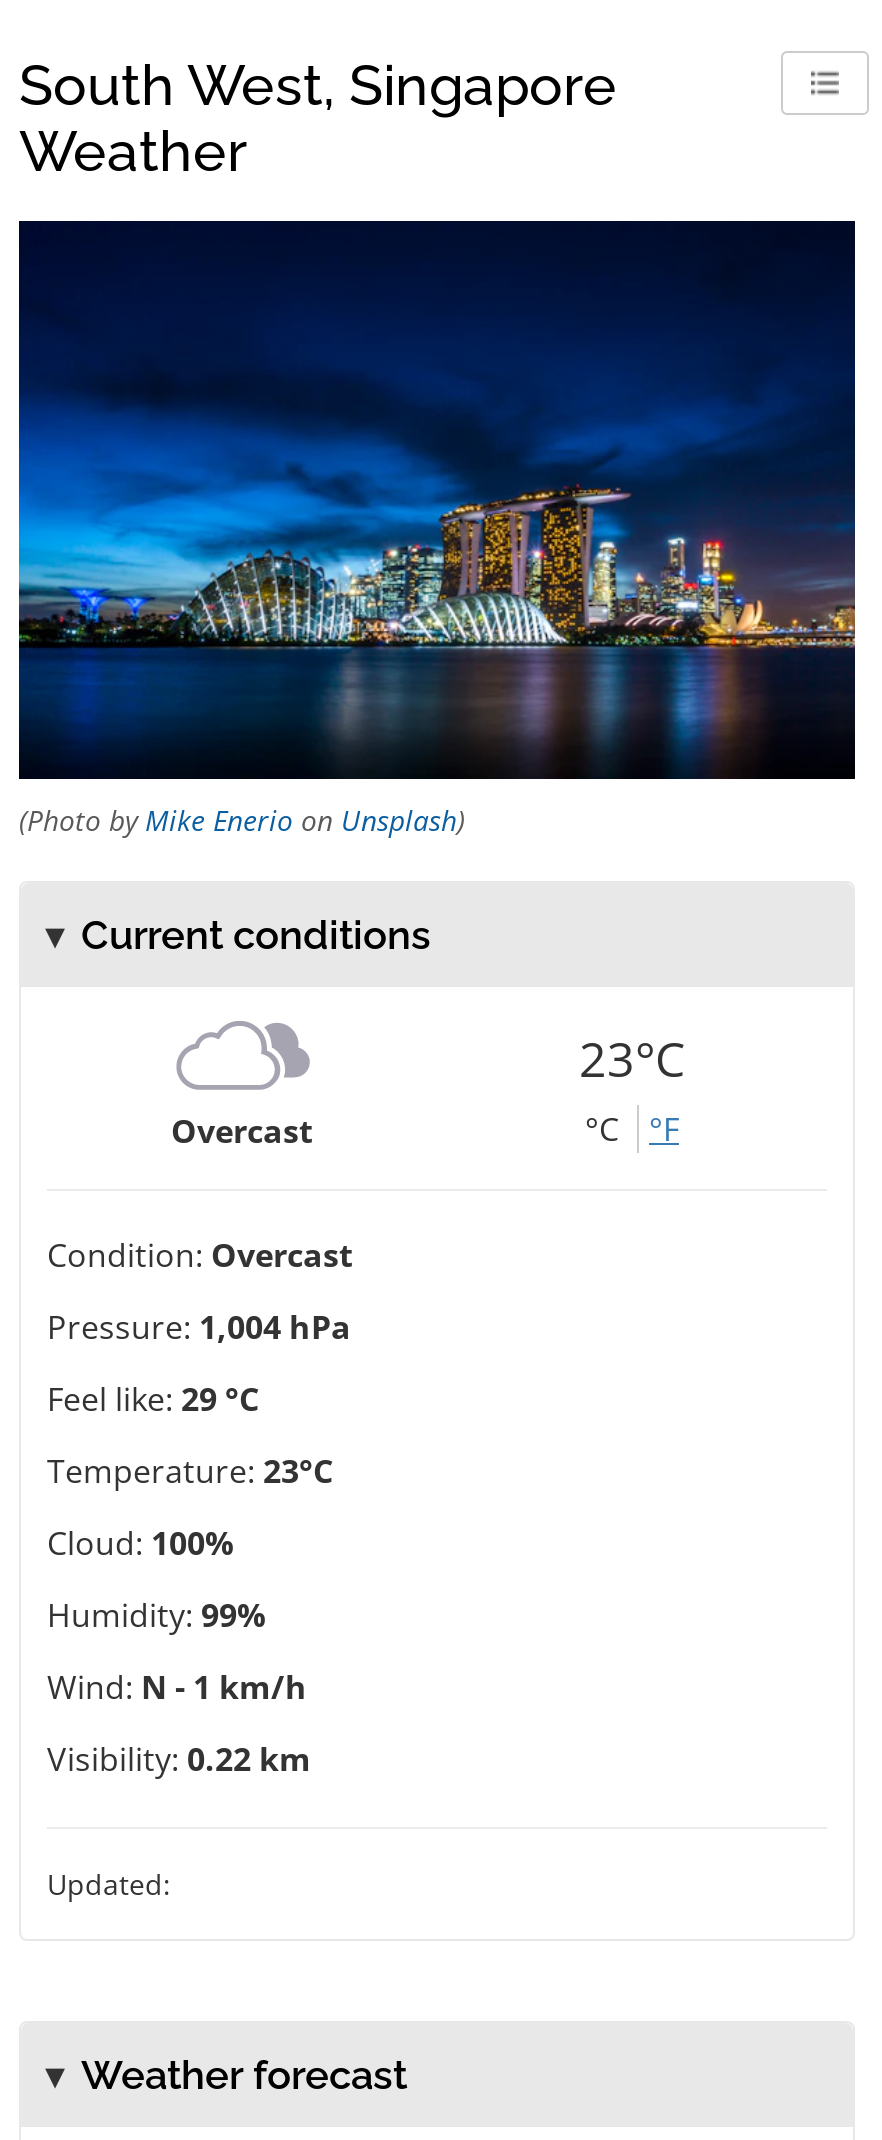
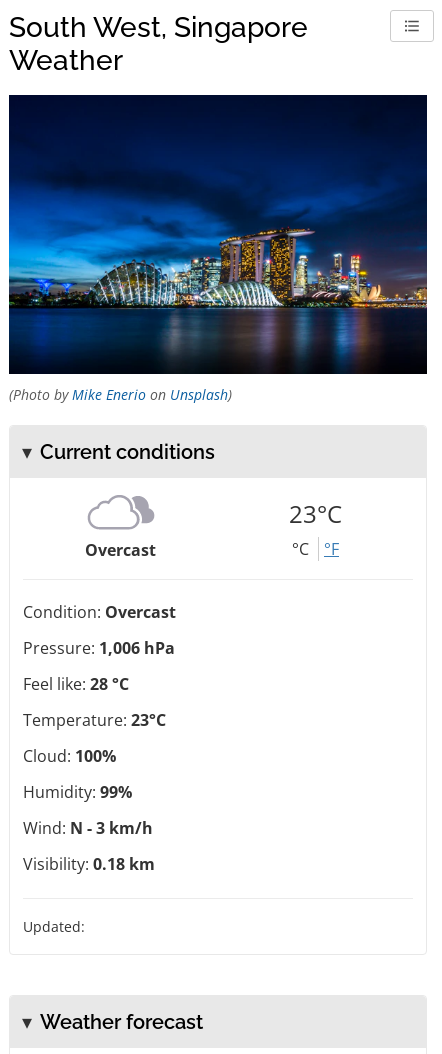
[47,1304,351,1348] Pressure: 1,004 hPa -> [23,637,175,659] Pressure: 1,006 hPa
[47,1376,259,1420] Feel like: 29 °C -> [23,673,129,695] Feel like: 28 °C
[47,1664,307,1708] Wind: N - 1 km/h -> [23,817,153,839] Wind: N - 3 km/h
[47,1736,311,1780] Visibility: 0.22 km -> [23,853,155,875] Visibility: 0.18 km

